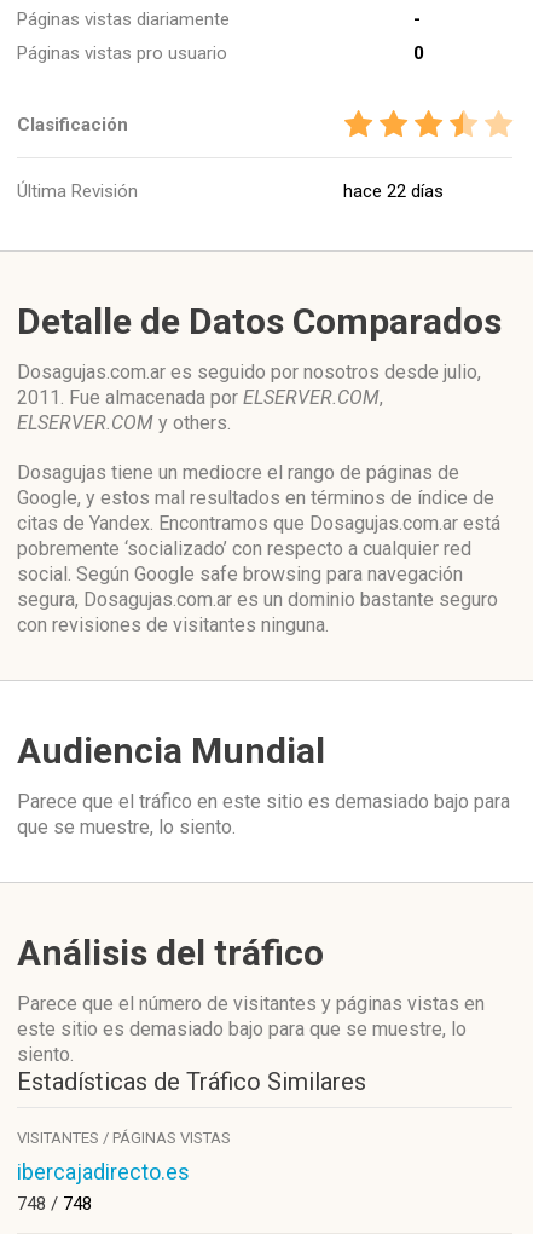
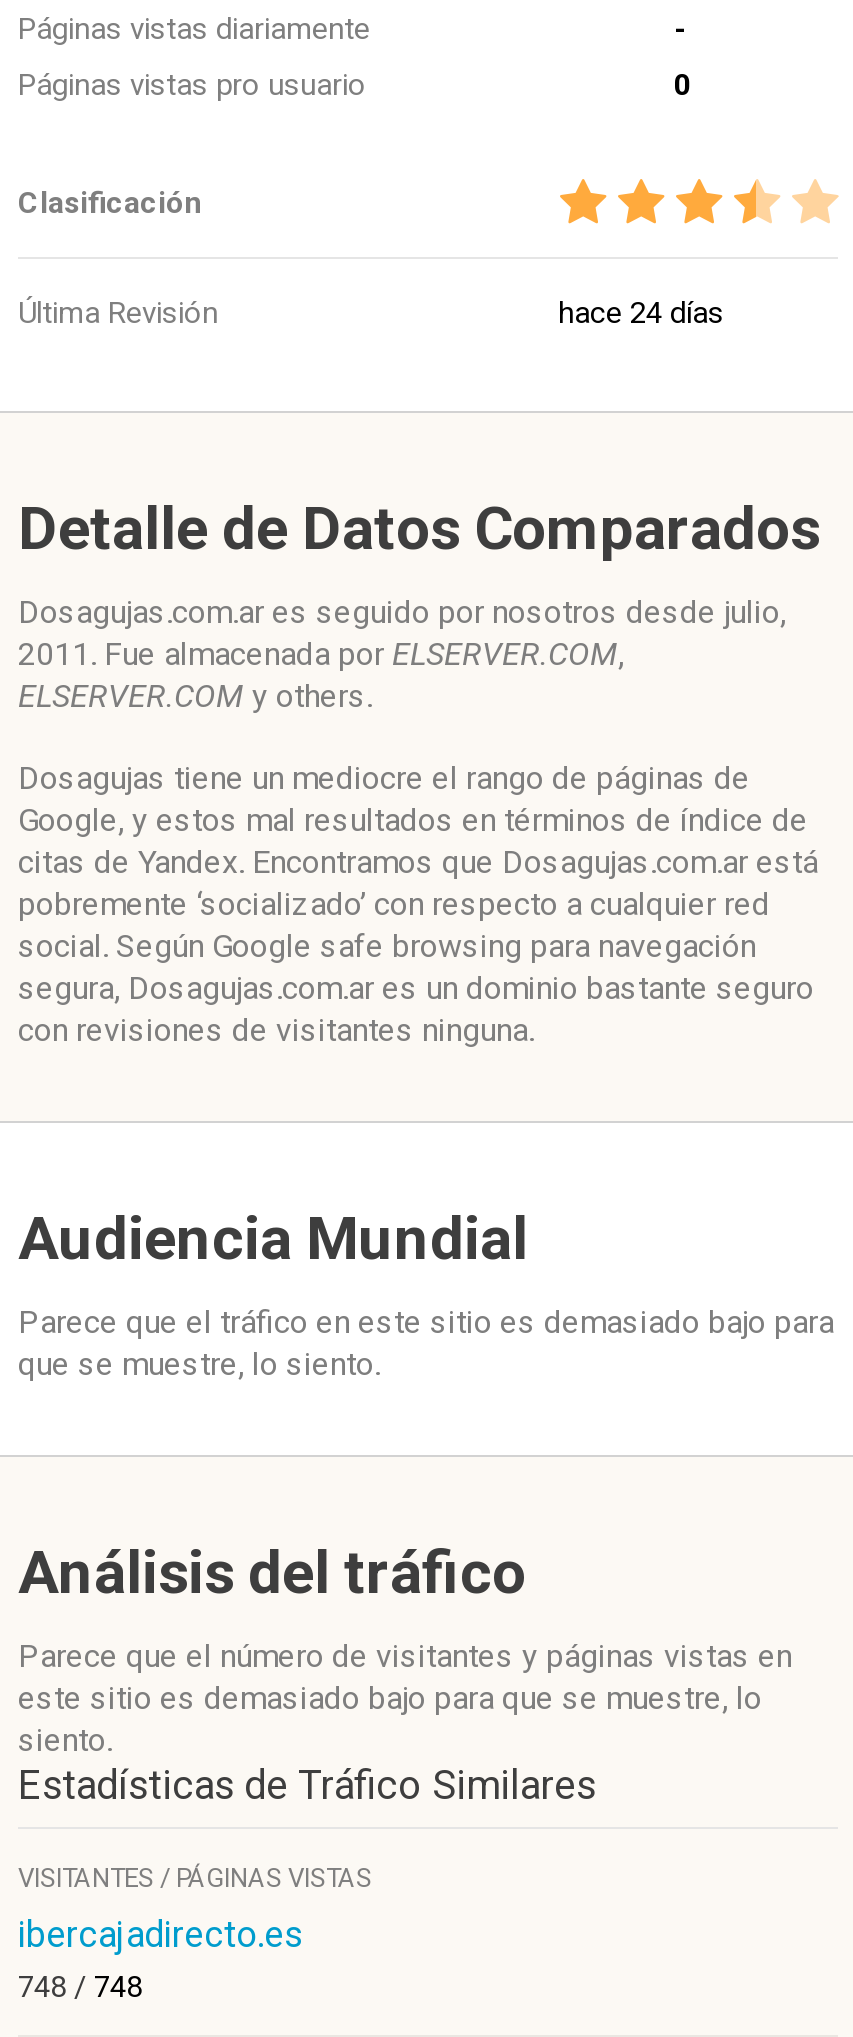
[343,180,444,202] hace 22 días -> [558,295,724,331] hace 24 días

